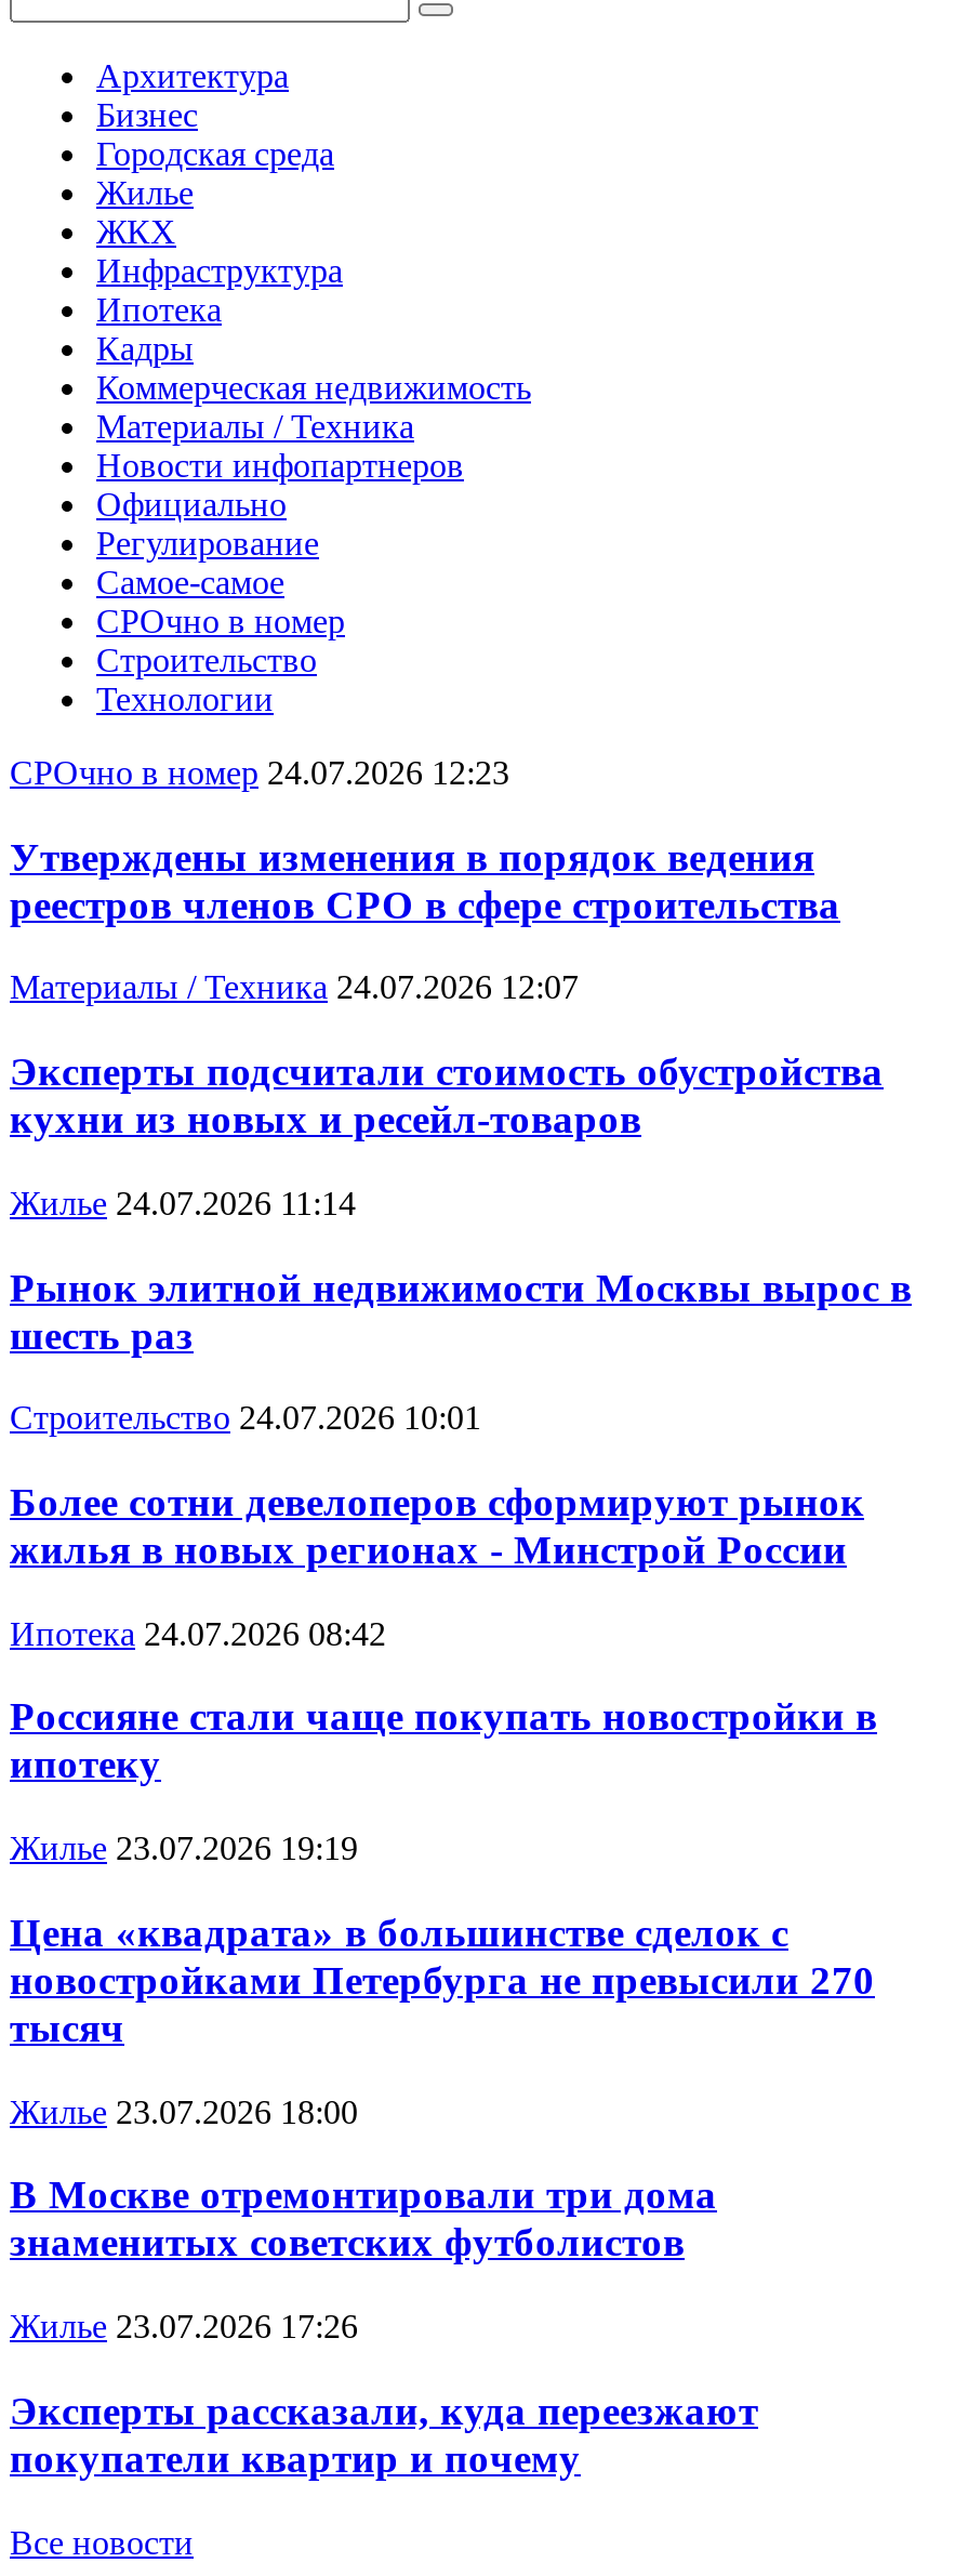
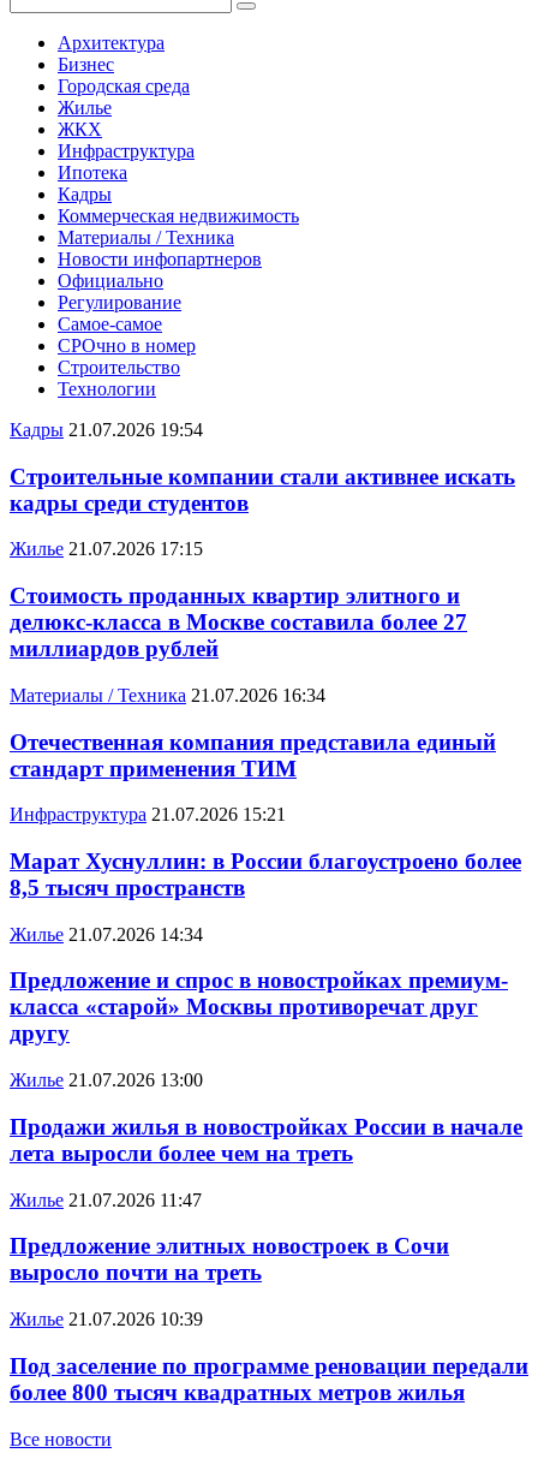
[10,754,509,791] СРОчно в номер 24.07.2026 12:23 -> [10,419,203,440] Кадры 21.07.2026 19:54
[10,833,840,927] Утверждены изменения в порядок ведения | реестров членов СРО в сфере строительства -> [10,464,515,515] Строительные компании стали активнее искать | кадры среди студентов
[10,969,579,1006] Материалы / Техника 24.07.2026 12:07 -> [10,539,203,559] Жилье 21.07.2026 17:15
[10,1049,884,1142] Эксперты подсчитали стоимость обустройства | кухни из новых и ресейл-товаров -> [10,583,467,661] Стоимость проданных квартир элитного и | делюкс-класса в Москве составила более 27 | миллиардов рублей
[10,1184,356,1221] Жилье 24.07.2026 11:14 -> [10,685,325,705] Материалы / Техника 21.07.2026 16:34
[10,1264,912,1357] Рынок элитной недвижимости Москвы вырос в | шесть раз -> [10,729,496,781] Отечественная компания представила единый | стандарт применения ТИМ
[10,1400,481,1436] Строительство 24.07.2026 10:01 -> [10,804,286,825] Инфраструктура 21.07.2026 15:21
[10,1479,864,1572] Более сотни девелоперов сформируют рынок | жилья в новых регионах - Минстрой России -> [10,848,521,900] Марат Хуснуллин: в России благоустроено более | 8,5 тысяч пространств
[10,1615,386,1652] Ипотека 24.07.2026 08:42 -> [10,924,203,944] Жилье 21.07.2026 14:34
[10,1694,877,1787] Россияне стали чаще покупать новостройки в | ипотеку -> [10,968,508,1046] Предложение и спрос в новостройках премиум- | класса «старой» Москвы противоречат друг | другу
[10,1830,358,1867] Жилье 23.07.2026 19:19 -> [10,1070,203,1090] Жилье 21.07.2026 13:00
[10,1909,875,2050] Цена «квадрата» в большинстве сделок с | новостройками Петербурга не превысили 270 | тысяч -> [10,1114,522,1166] Продажи жилья в новостройках России в начале | лета выросли более чем на треть
[10,2093,358,2129] Жилье 23.07.2026 18:00 -> [10,1189,202,1210] Жилье 21.07.2026 11:47
[10,2172,717,2265] В Москве отремонтировали три дома | знаменитых советских футболистов -> [10,1233,449,1285] Предложение элитных новостроек в Сочи | выросло почти на треть
[10,2308,358,2345] Жилье 23.07.2026 17:26 -> [10,1309,203,1329] Жилье 21.07.2026 10:39
[10,2387,758,2480] Эксперты рассказали, куда переезжают | покупатели квартир и почему -> [10,1353,528,1405] Под заселение по программе реновации передали | более 800 тысяч квадратных метров жилья

